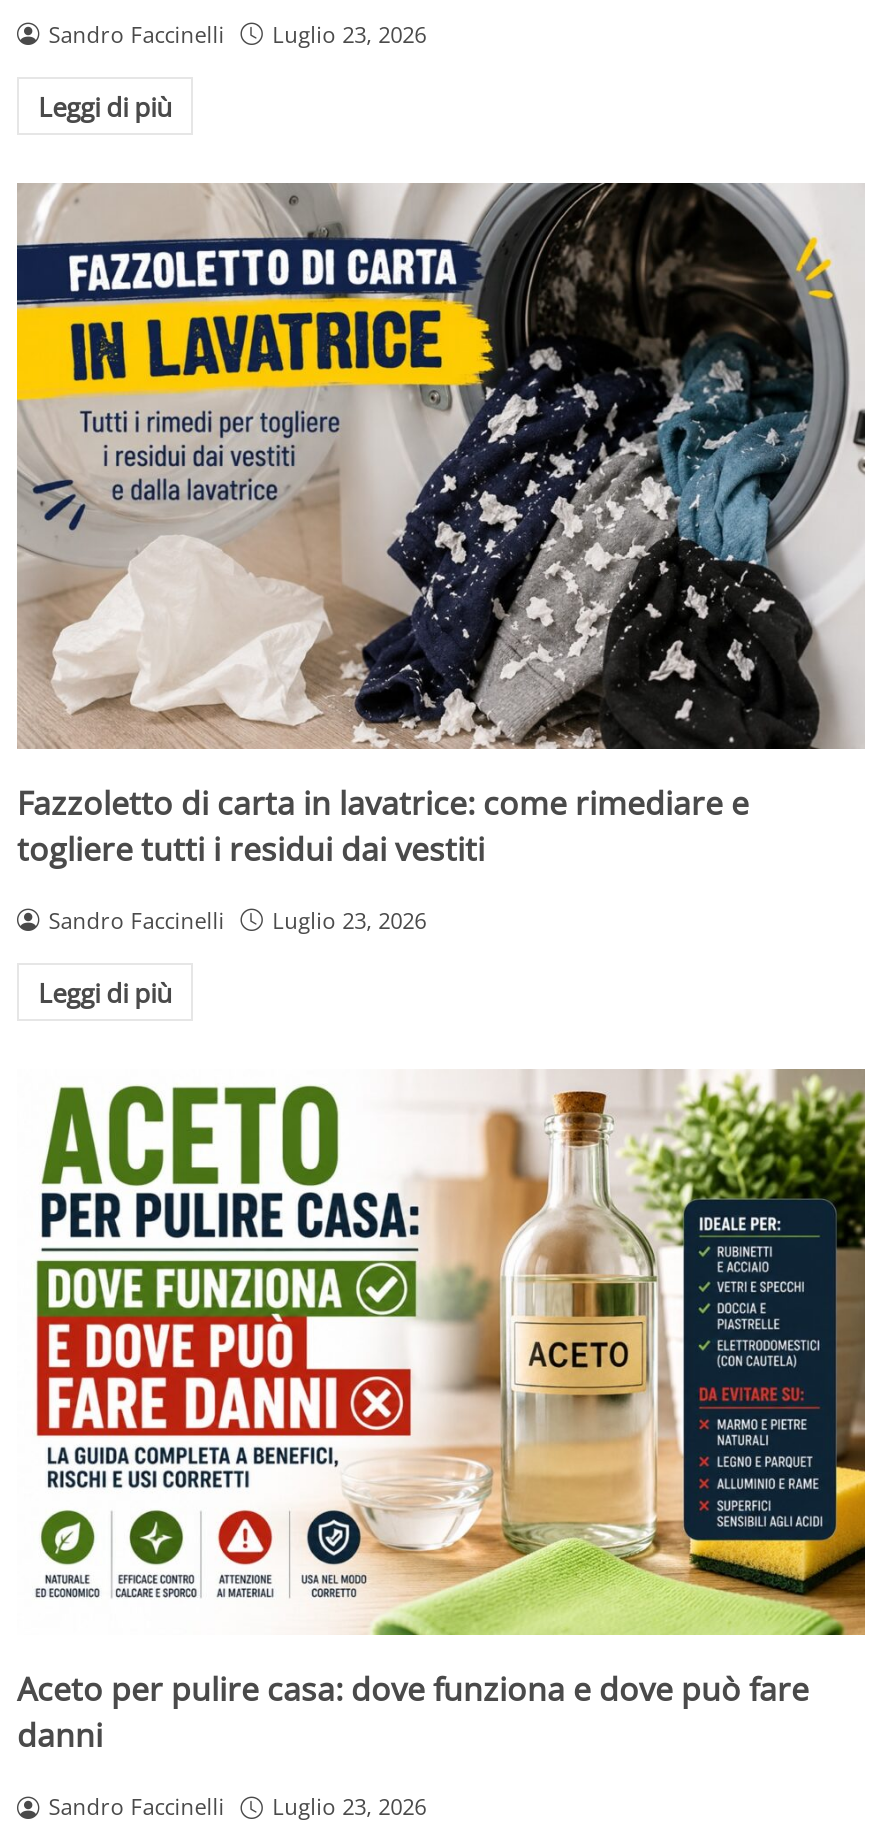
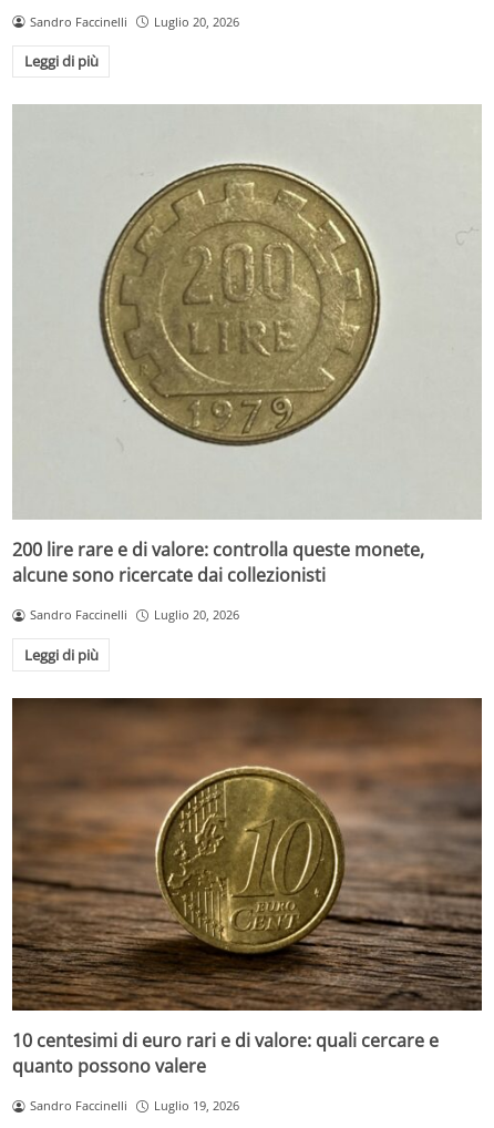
[49,19,426,49] Sandro Faccinelli Luglio 23, 2026 -> [30,13,239,30] Sandro Faccinelli Luglio 20, 2026
[15,181,867,871] [image] | Fazzoletto di carta in lavatrice: come rimediare e | togliere tutti i residui dai vestiti -> [12,104,481,587] [image] | 200 lire rare e di valore: controlla queste monete, | alcune sono ricercate dai collezionisti
[49,905,426,935] Sandro Faccinelli Luglio 23, 2026 -> [30,606,239,623] Sandro Faccinelli Luglio 20, 2026
[17,1071,867,1757] [image] | Aceto per pulire casa: dove funziona e dove può fare | danni -> [11,697,483,1078] [image] | 10 centesimi di euro rari e di valore: quali cercare e | quanto possono valere
[49,1791,426,1821] Sandro Faccinelli Luglio 23, 2026 -> [30,1097,239,1114] Sandro Faccinelli Luglio 19, 2026

